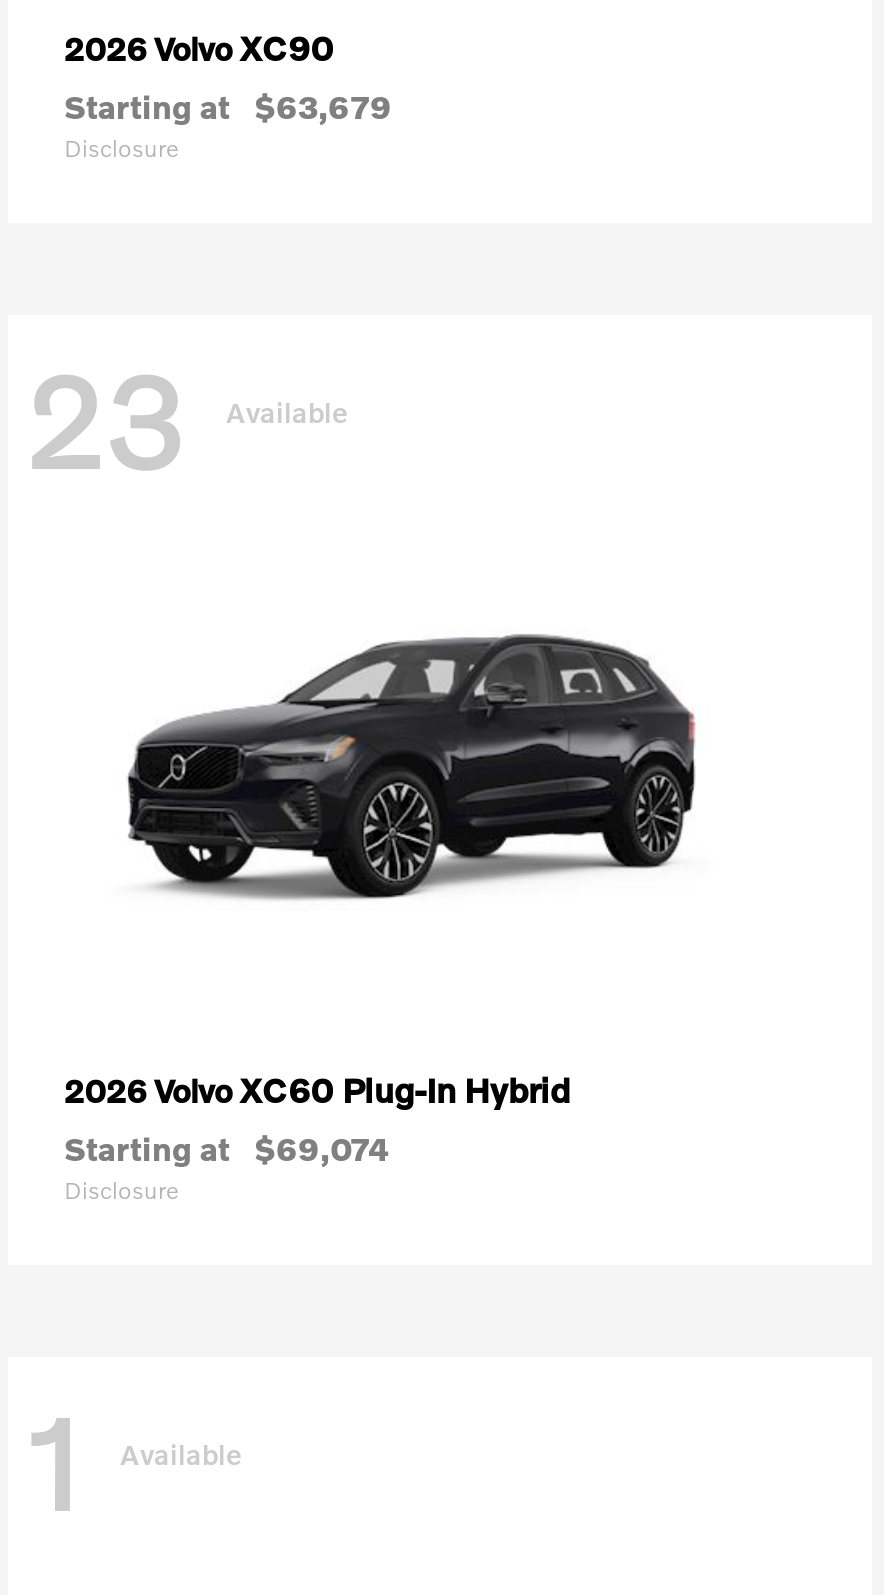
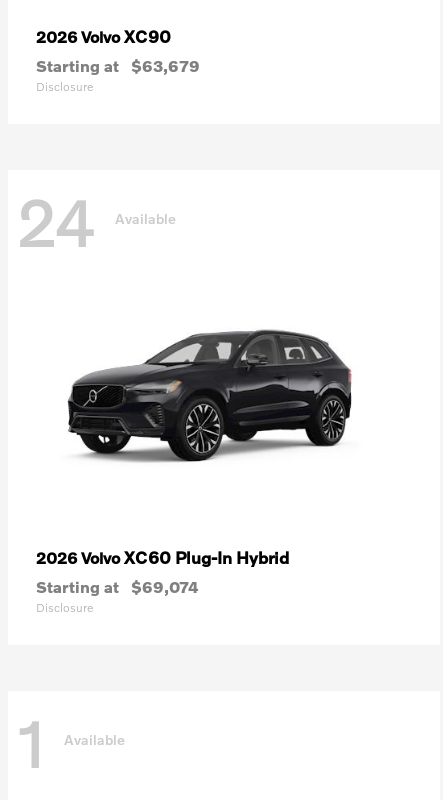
[24,342,348,496] 23 Available -> [16,184,176,261] 24 Available

